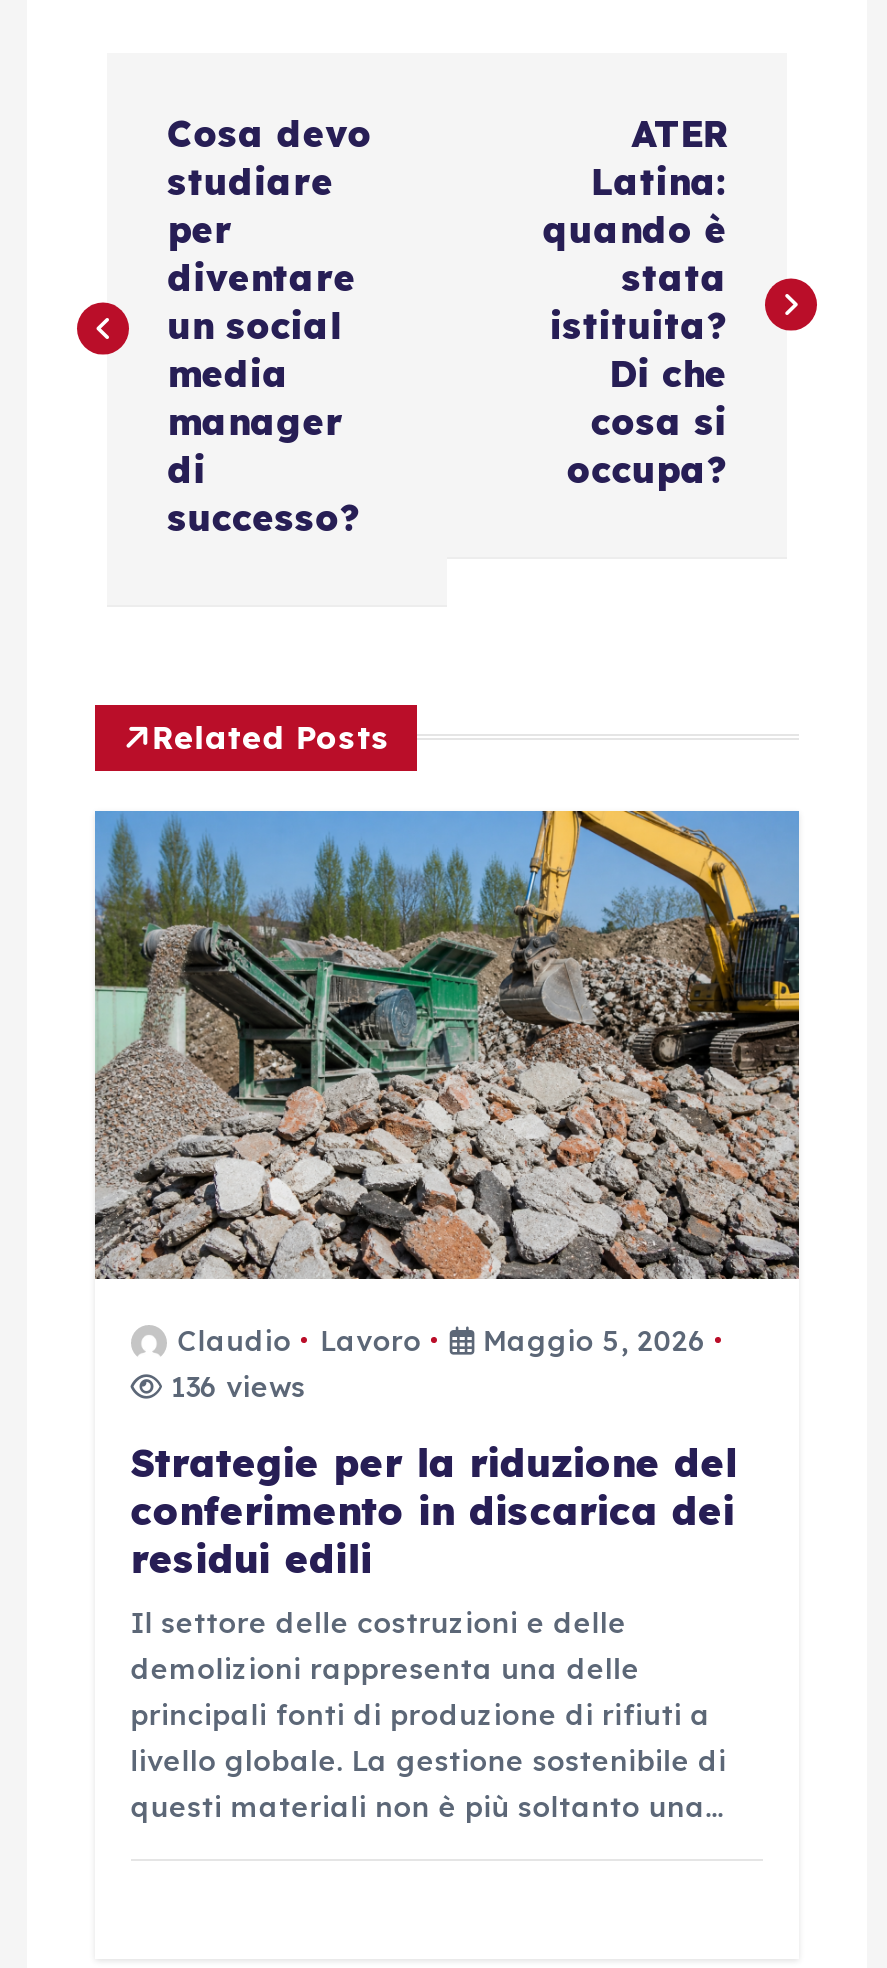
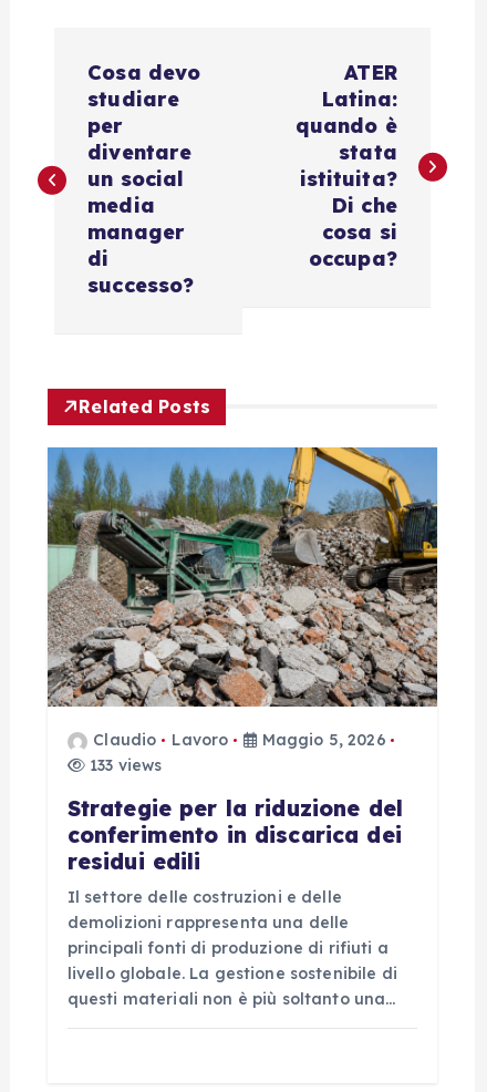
[163,1368,306,1404] 136 views -> [85,756,162,776] 133 views

